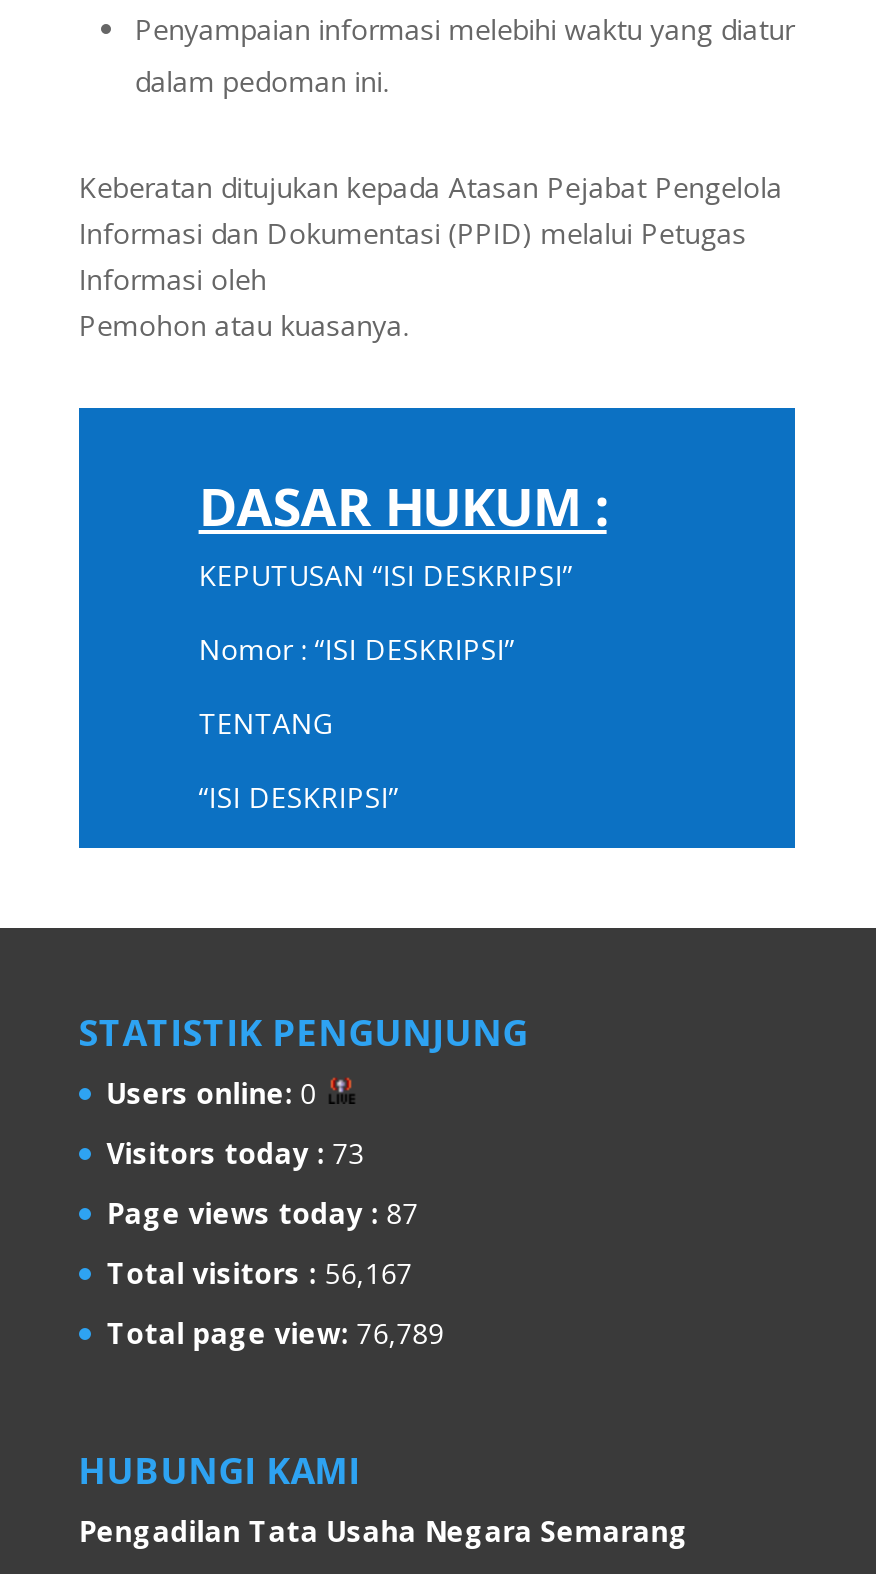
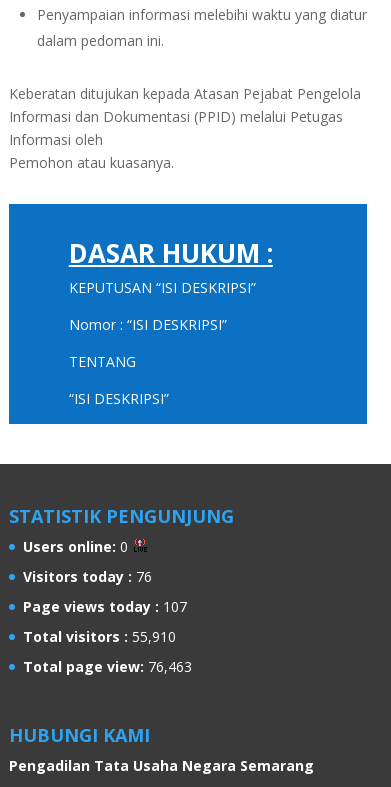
[107,1134,365,1172] Visitors today : 73 -> [23,567,152,586] Visitors today : 76
[107,1194,419,1232] Page views today : 87 -> [23,597,187,616] Page views today : 107
[107,1254,413,1292] Total visitors : 56,167 -> [23,627,176,646] Total visitors : 55,910
[107,1314,445,1352] Total page view: 76,789 -> [23,657,192,676] Total page view: 76,463

